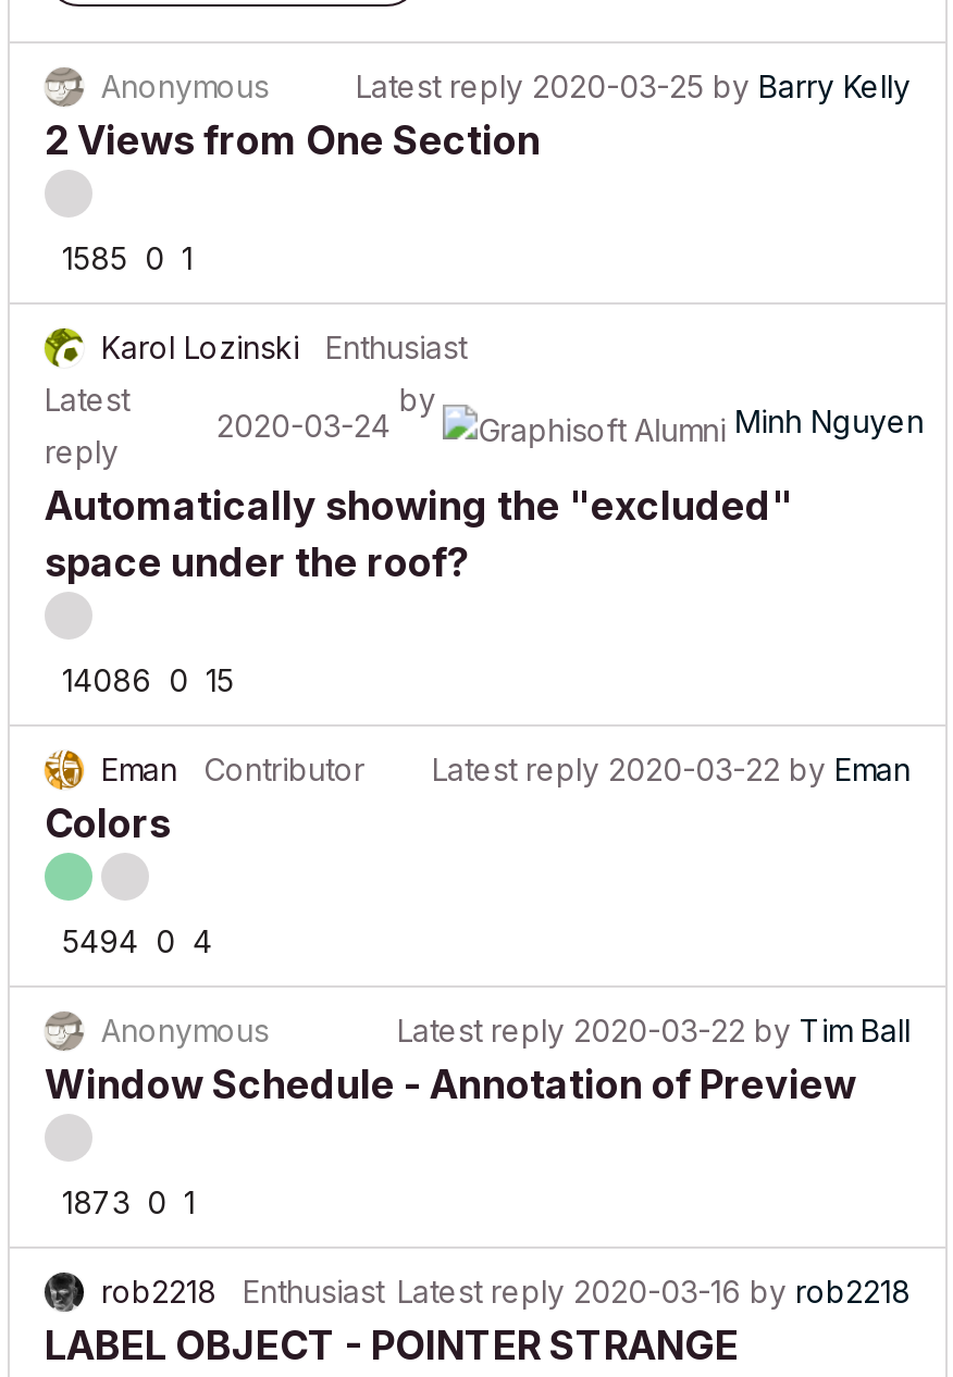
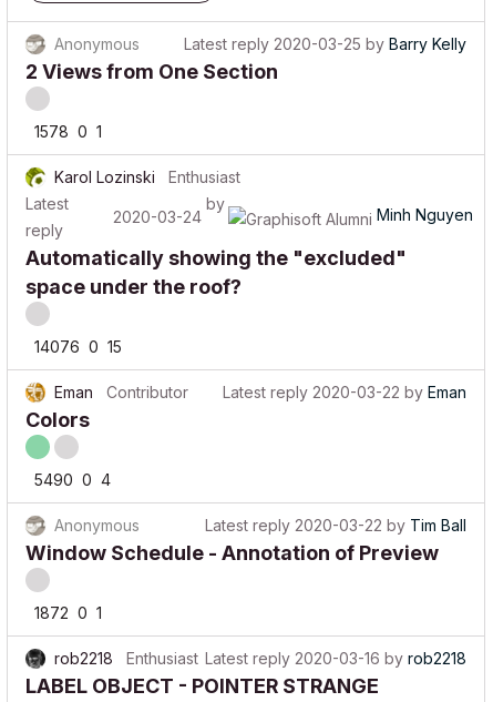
[62,239,193,276] 1585 0 1 -> [34,122,102,141] 1578 0 1
[62,661,234,698] 14086 0 15 -> [34,337,122,356] 14076 0 15
[62,922,212,959] 5494 0 4 -> [34,470,111,489] 5490 0 4
[62,1183,195,1220] 1873 0 1 -> [34,603,102,622] 1872 0 1

